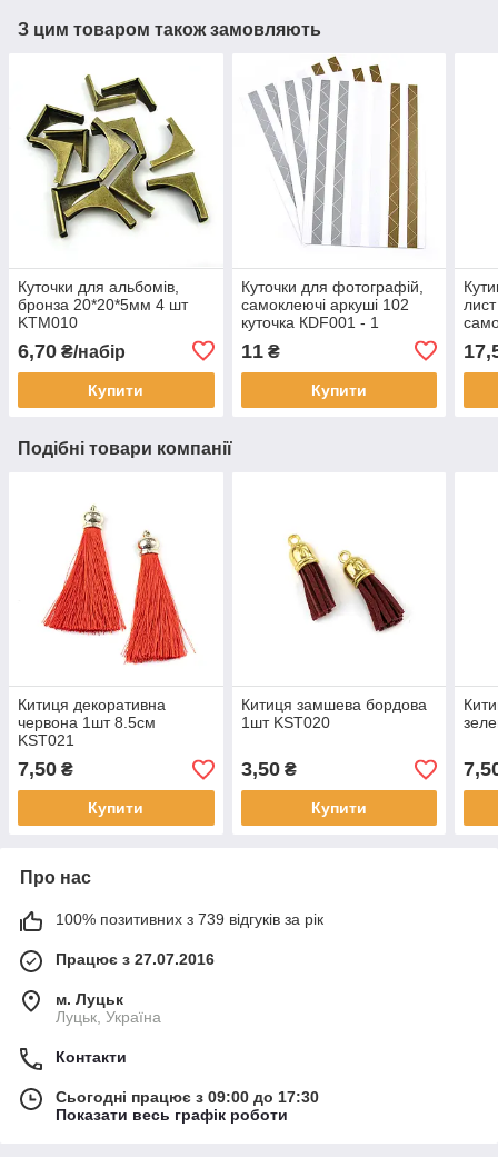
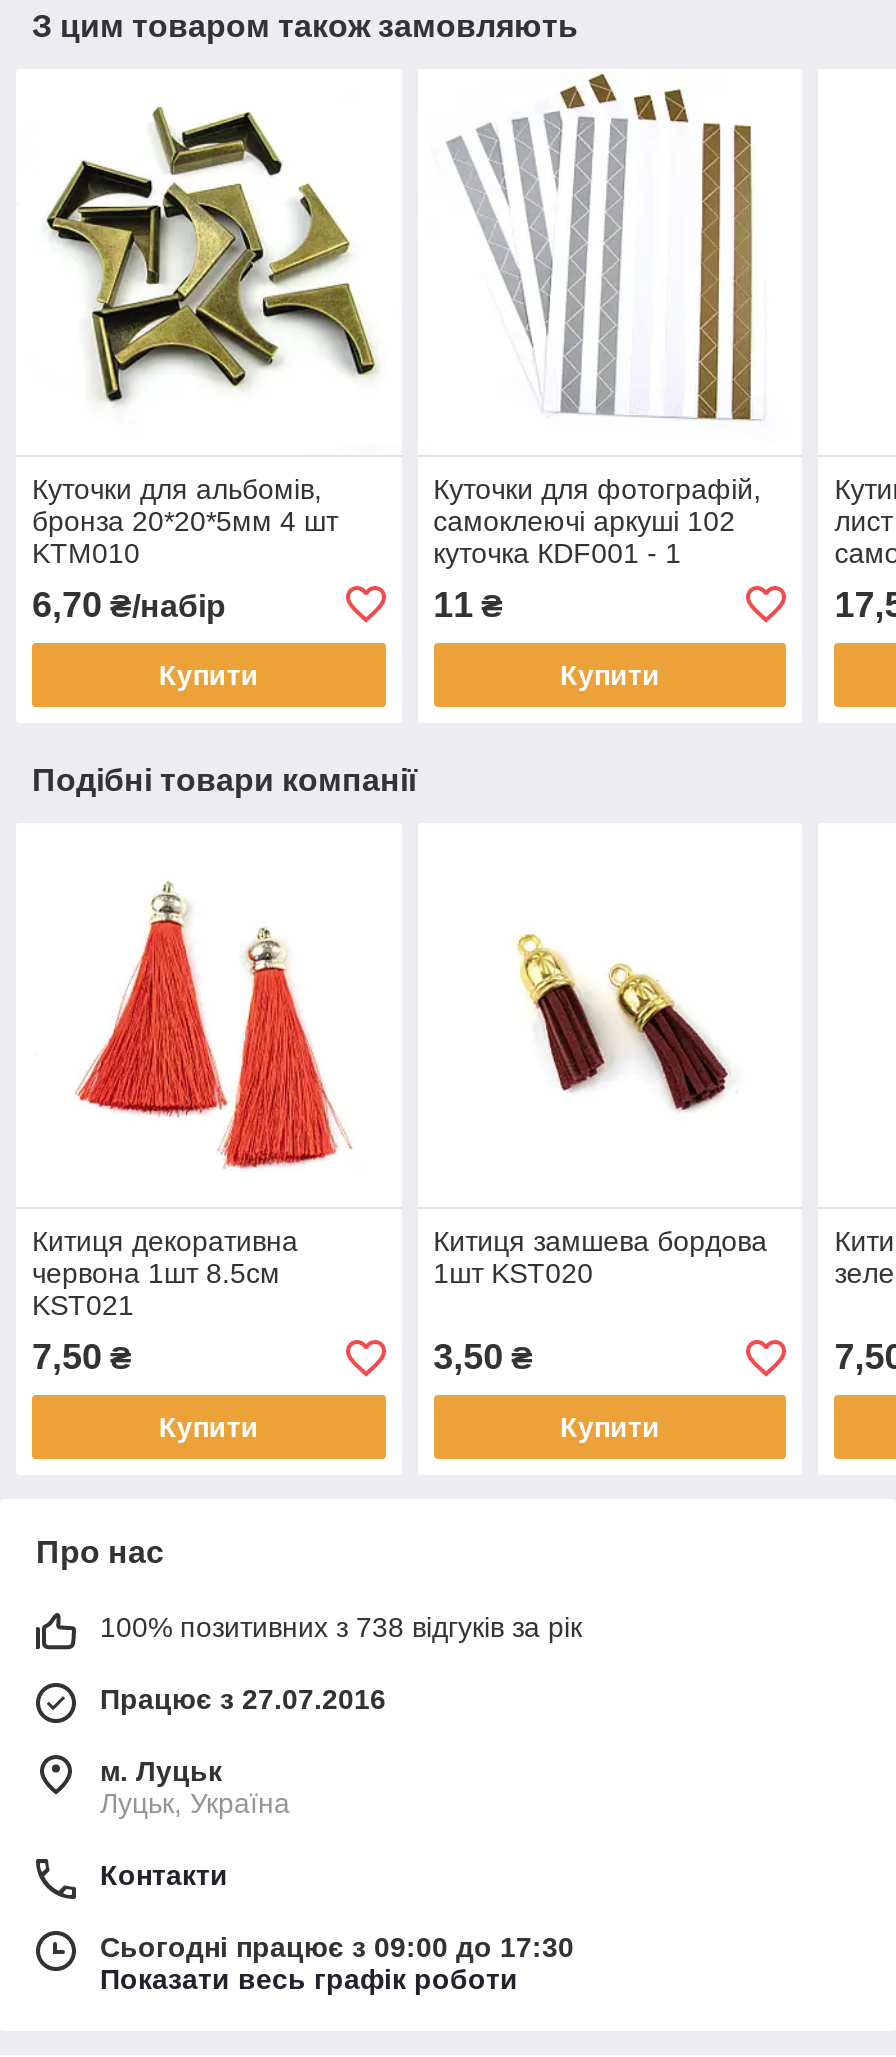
[56,911,323,929] 100% позитивних з 739 відгуків за рік -> [100,1612,582,1644] 100% позитивних з 738 відгуків за рік

